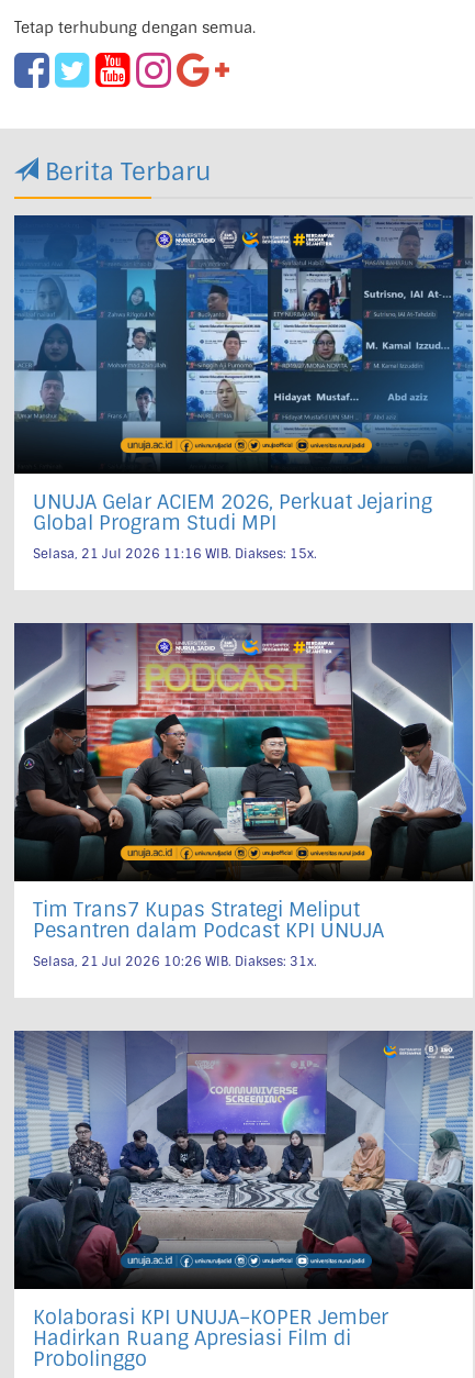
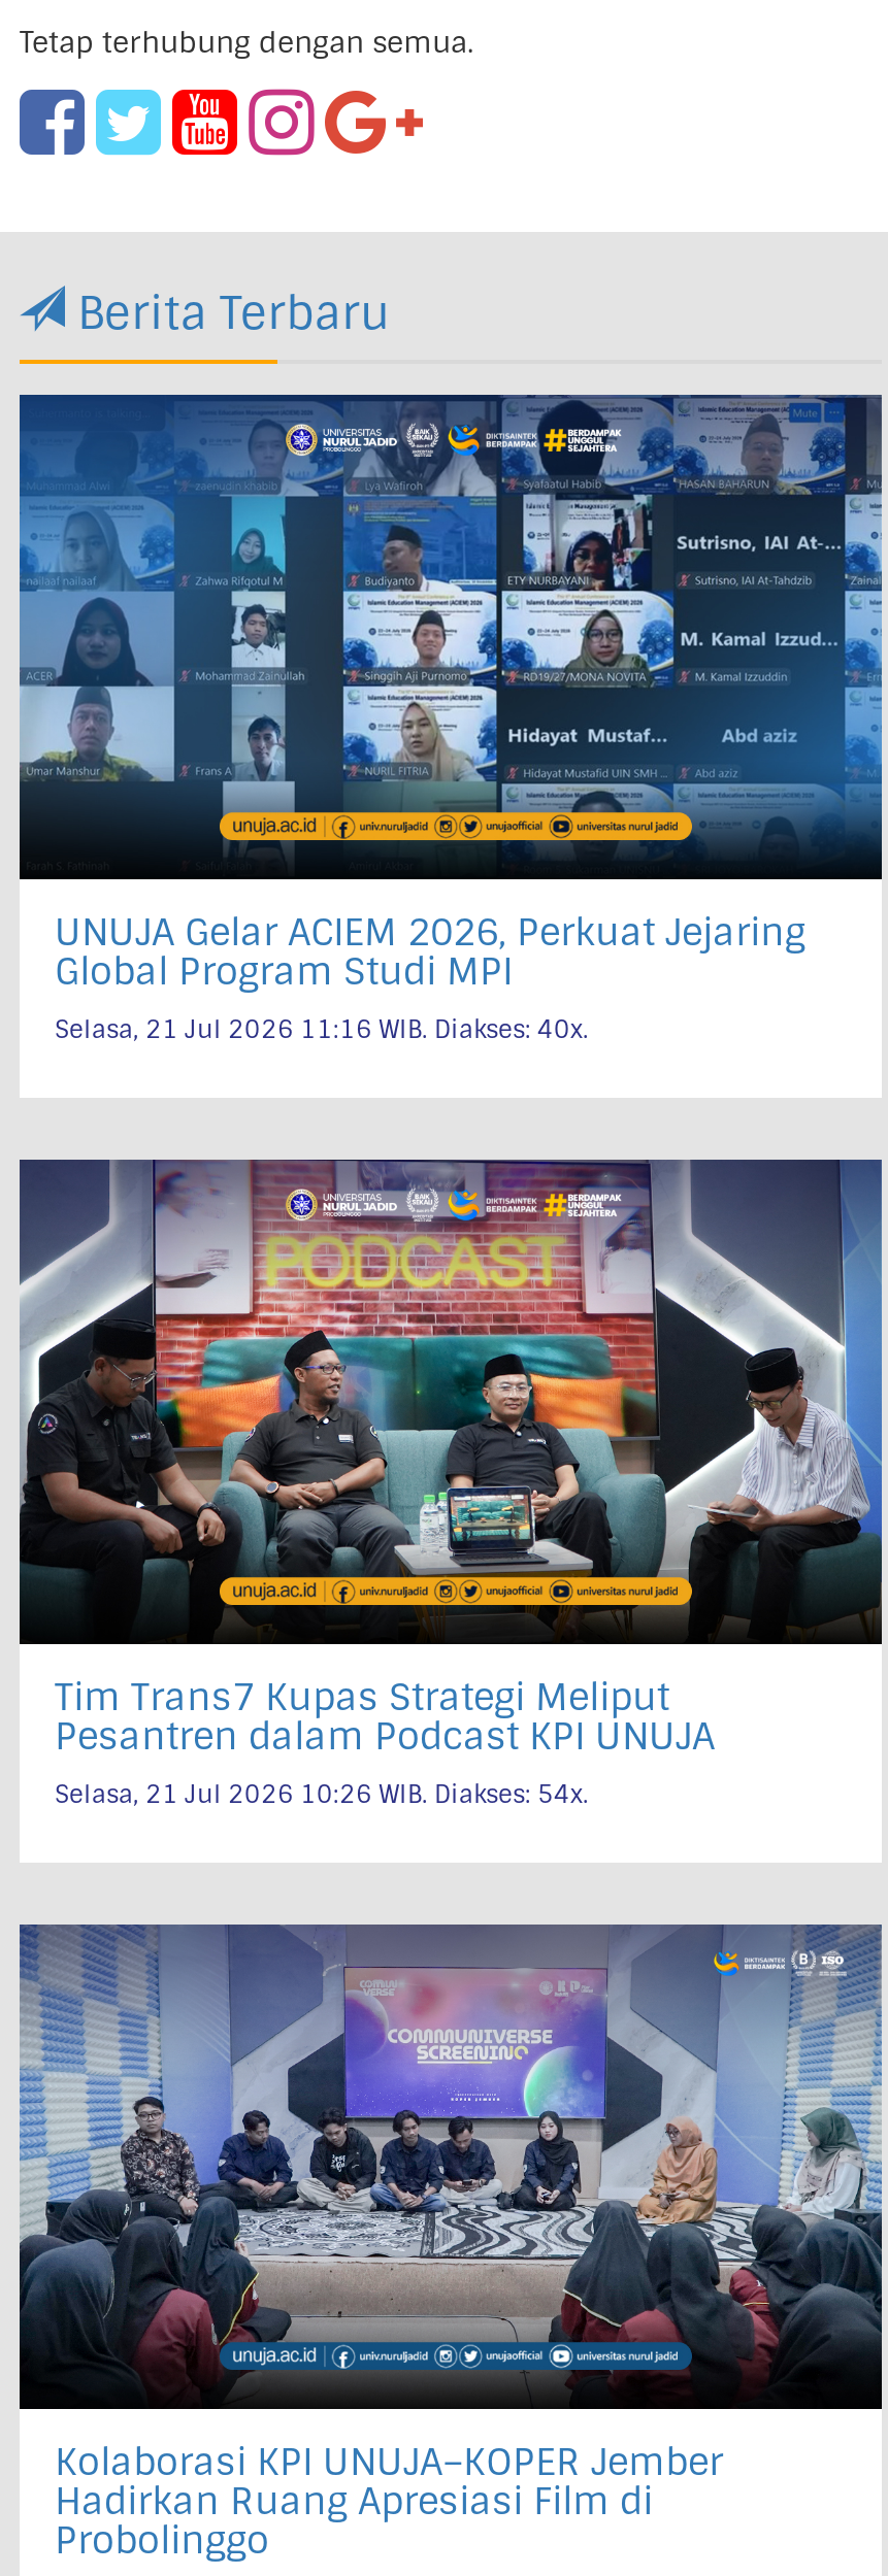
[33,545,317,563] Selasa, 21 Jul 2026 11:16 WIB. Diakses: 15x. -> [55,1013,589,1046] Selasa, 21 Jul 2026 11:16 WIB. Diakses: 40x.
[33,953,317,971] Selasa, 21 Jul 2026 10:26 WIB. Diakses: 31x. -> [55,1779,589,1812] Selasa, 21 Jul 2026 10:26 WIB. Diakses: 54x.

